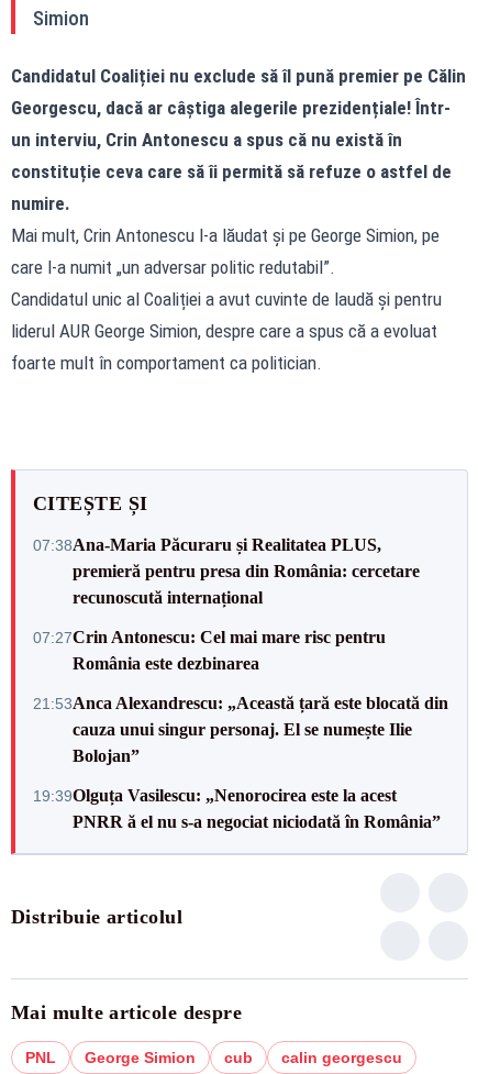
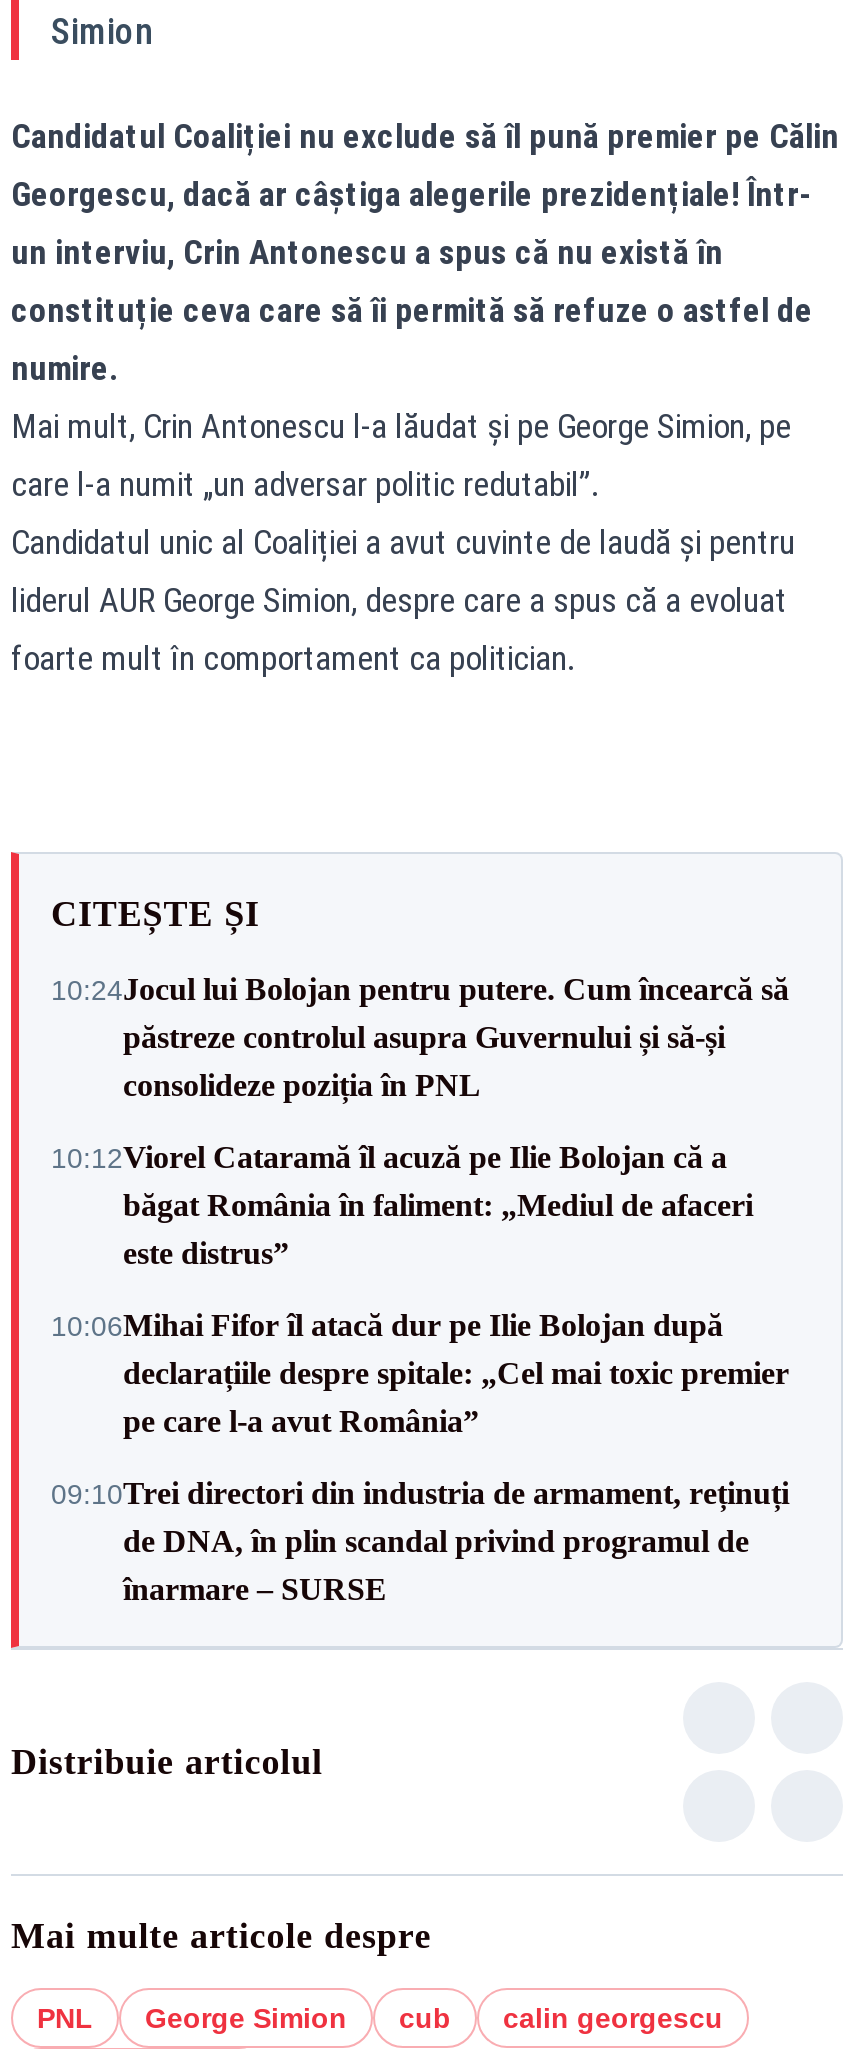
[33,535,420,606] 07:38Ana-Maria Păcuraru și Realitatea PLUS, | premieră pentru presa din România: cercetare | recunoscută internațional -> [51,972,789,1102] 10:24Jocul lui Bolojan pentru putere. Cum încearcă să | păstreze controlul asupra Guvernului și să-și | consolideze poziția în PNL
[33,627,386,672] 07:27Crin Antonescu: Cel mai mare risc pentru | România este dezbinarea -> [51,1140,753,1270] 10:12Viorel Cataramă îl acuză pe Ilie Bolojan că a | băgat România în faliment: „Mediul de afaceri | este distrus”
[33,693,448,765] 21:53Anca Alexandrescu: „Această țară este blocată din | cauza unui singur personaj. El se numește Ilie | Bolojan” -> [51,1308,789,1438] 10:06Mihai Fifor îl atacă dur pe Ilie Bolojan după | declarațiile despre spitale: „Cel mai toxic premier | pe care l-a avut România”
[33,785,441,831] 19:39Olguța Vasilescu: „Nenorocirea este la acest | PNRR ă el nu s-a negociat niciodată în România” -> [51,1476,789,1606] 09:10Trei directori din industria de armament, reținuți | de DNA, în plin scandal privind programul de | înarmare – SURSE

